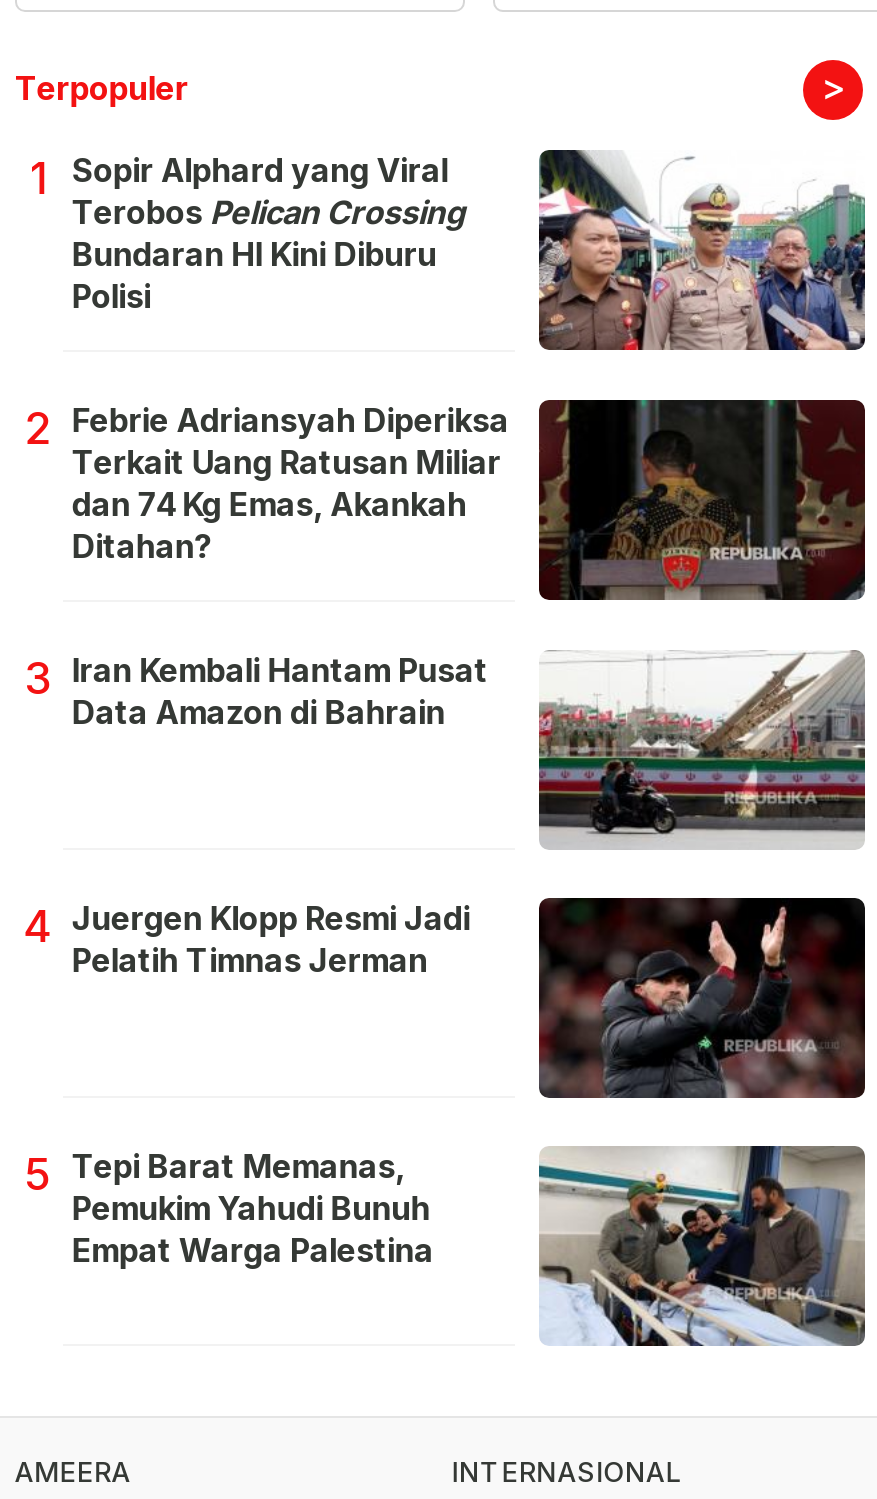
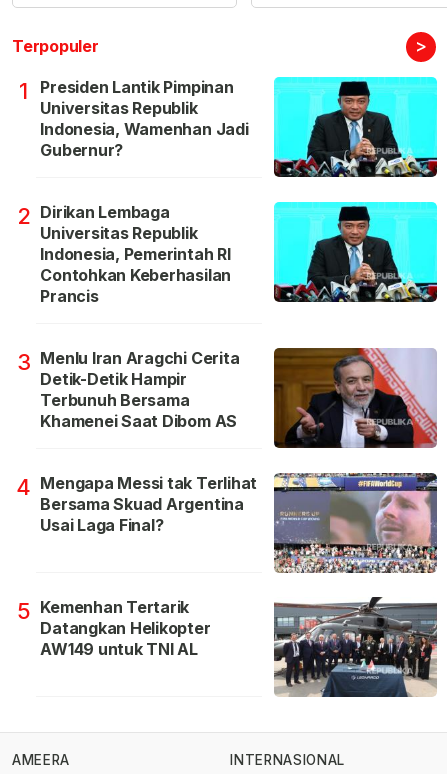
[72,148,867,352] [image] | Sopir Alphard yang Viral | Terobos Pelican Crossing | Bundaran HI Kini Diburu | Polisi -> [40,76,438,178] [image] | Presiden Lantik Pimpinan | Universitas Republik | Indonesia, Wamenhan Jadi | Gubernur?
[24,401,509,567] 2 Febrie Adriansyah Diperiksa | Terkait Uang Ratusan Miliar | dan 74 Kg Emas, Akankah | Ditahan? -> [17,202,231,306] 2 Dirikan Lembaga | Universitas Republik | Indonesia, Pemerintah RI | Contohkan Keberhasilan | Prancis
[537,398,867,600] [image] -> [273,201,438,303] [image]
[24,651,867,846] [image] | 3 Iran Kembali Hantam Pusat | Data Amazon di Bahrain -> [17,347,438,448] [image] | 3 Menlu Iran Aragchi Cerita | Detik-Detik Hampir | Terbunuh Bersama | Khamenei Saat Dibom AS
[23,896,867,1098] [image] | 4 Juergen Klopp Resmi Jadi | Pelatih Timnas Jerman -> [16,472,438,573] [image] | 4 Mengapa Messi tak Terlihat | Bersama Skuad Argentina | Usai Laga Final?
[24,1147,434,1271] 5 Tepi Barat Memanas, | Pemukim Yahudi Bunuh | Empat Warga Palestina -> [17,597,210,659] 5 Kemenhan Tertarik | Datangkan Helikopter | AW149 untuk TNI AL
[539,1146,865,1346] [image] -> [273,597,437,698] [image]

